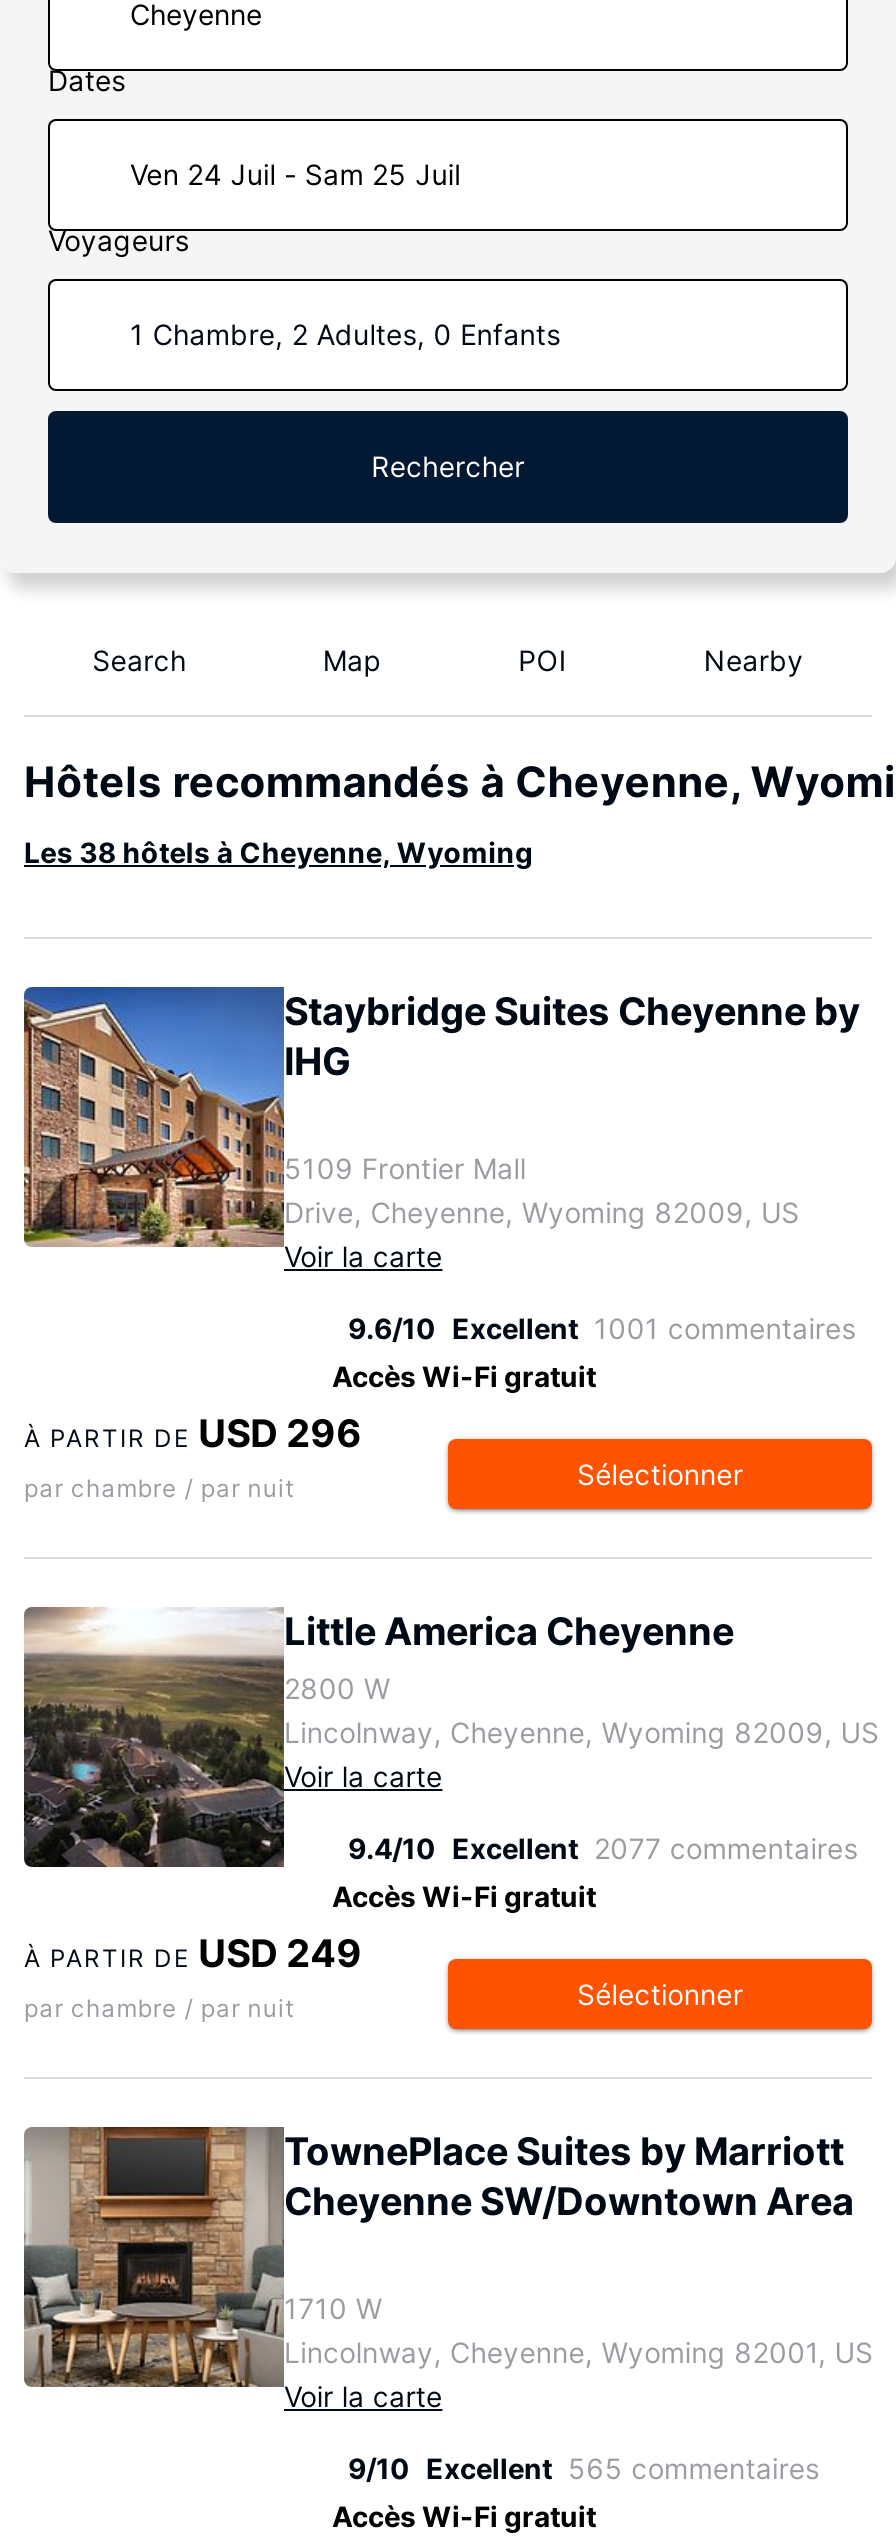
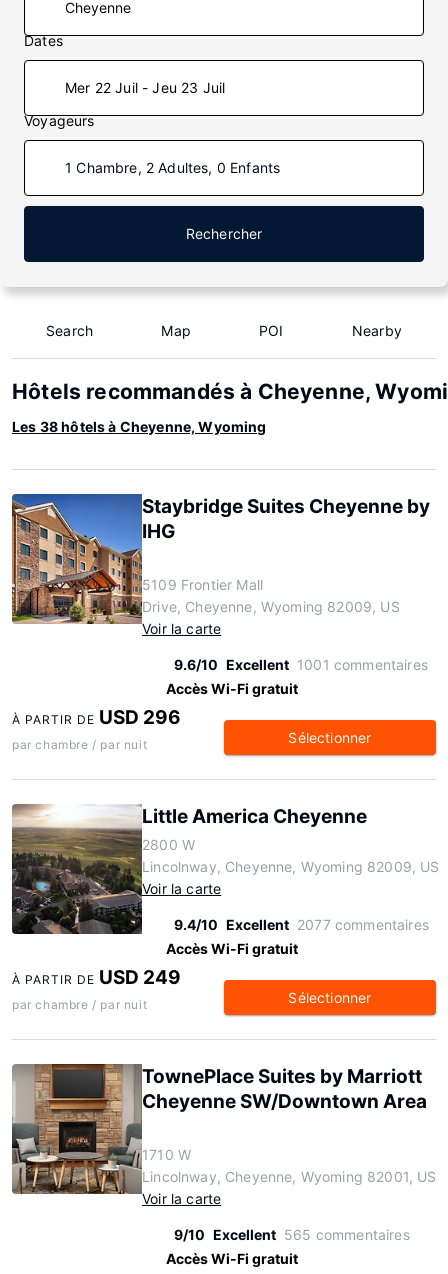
[130,157,460,191] Ven 24 Juil - Sam 25 Juil -> [65,79,225,96] Mer 22 Juil - Jeu 23 Juil

